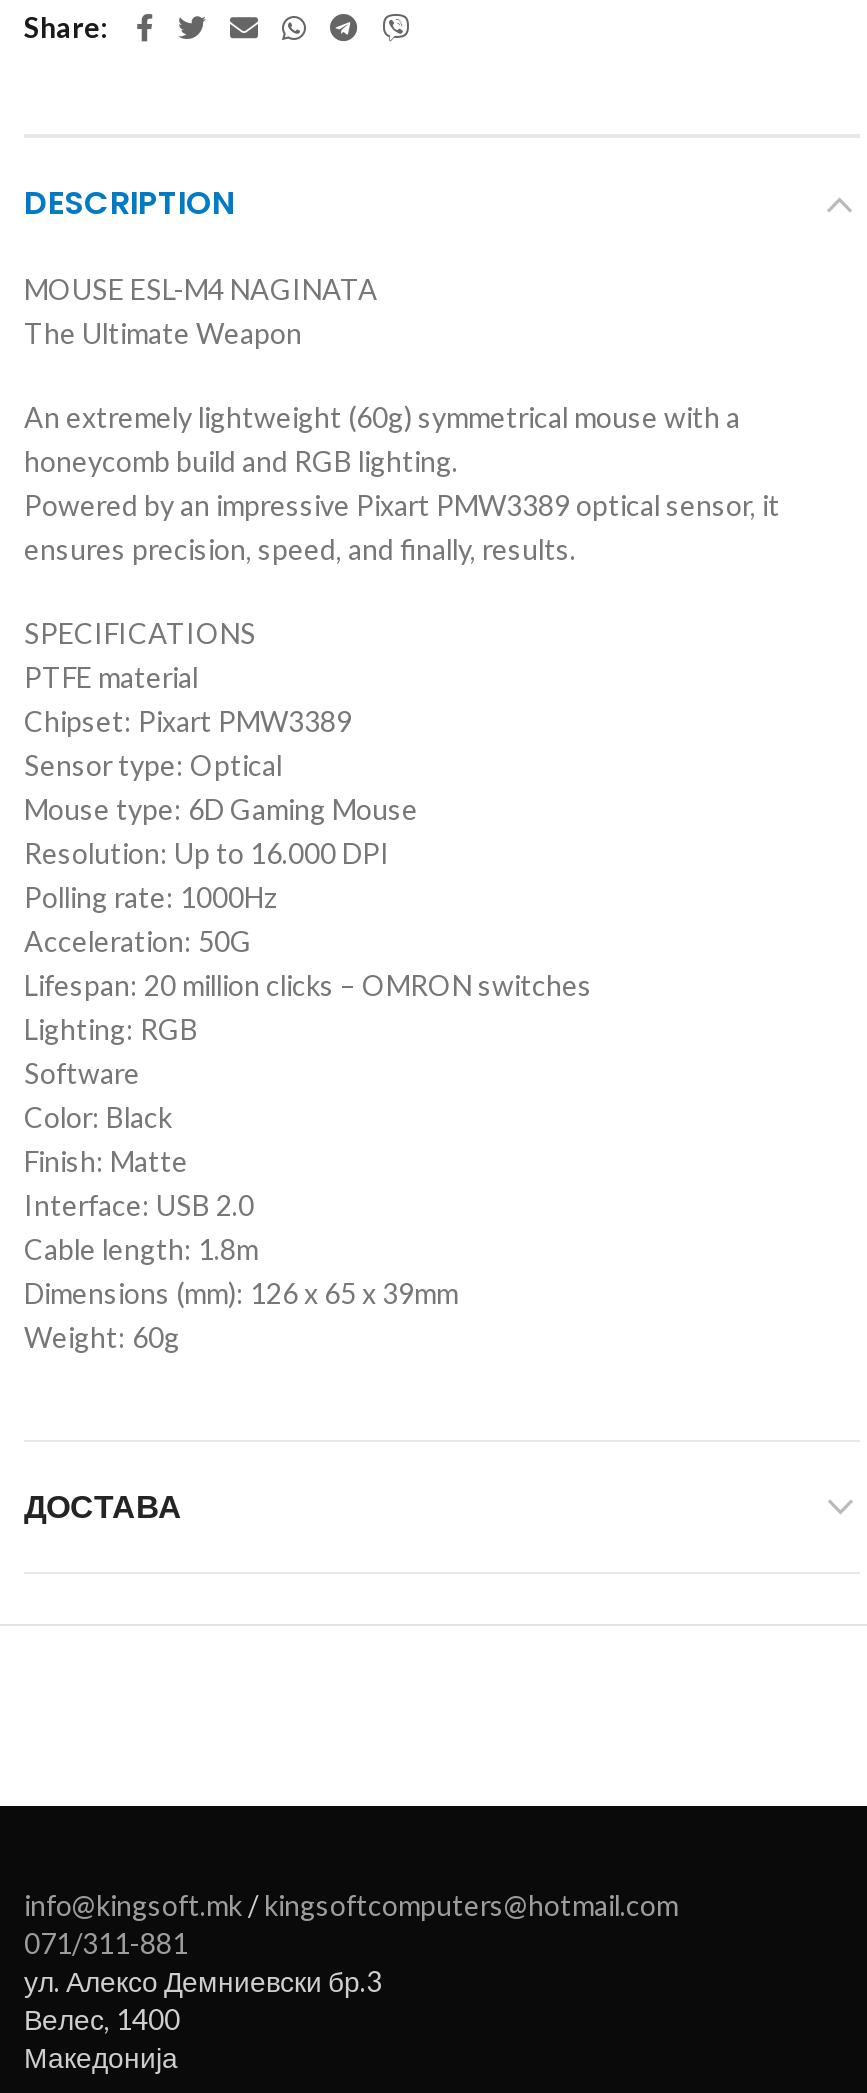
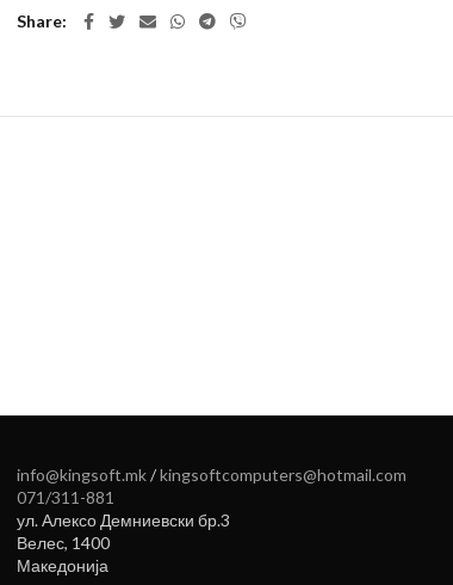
[24,181,780,1355] DESCRIPTION | MOUSE ESL-M4 NAGINATA | The Ultimate Weapon | An extremely lightweight (60g) symmetrical mouse with a | honeycomb build and RGB lighting. | Powered by an impressive Pixart PMW3389 optical sensor, it | ensures precision, speed, and finally, results. | SPECIFICATIONS | PTFE material | Chipset: Pixart PMW3389 | Sensor type: Optical | Mouse type: 6D Gaming Mouse | Resolution: Up to 16.000 DPI | Polling rate: 1000Hz | Acceleration: 50G | Lifespan: 20 million clicks – OMRON switches | Lighting: RGB | Software | Color: Black | Finish: Matte | Interface: USB 2.0 | Cable length: 1.8m | Dimensions (mm): 126 x 65 x 39mm | Weight: 60g -> none
[24,1485,182,1531] ДОСТАВА -> none

